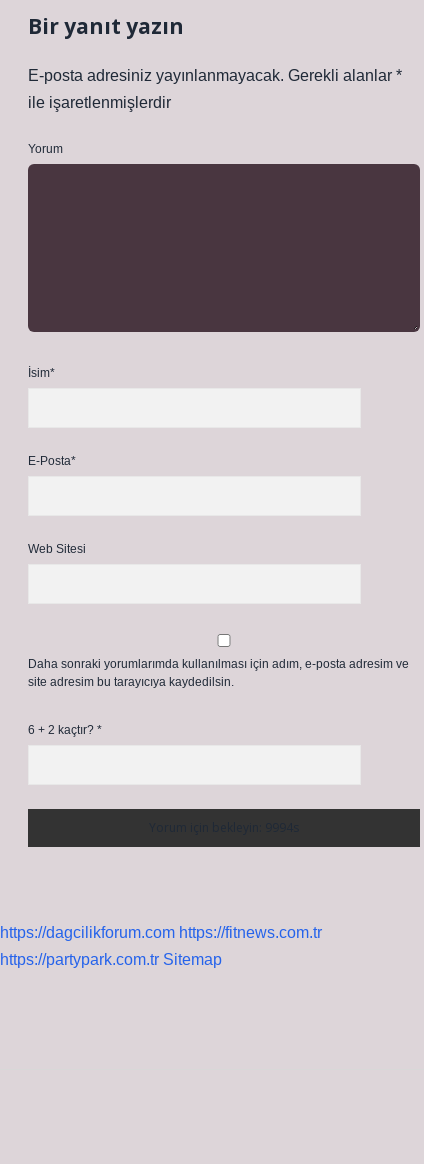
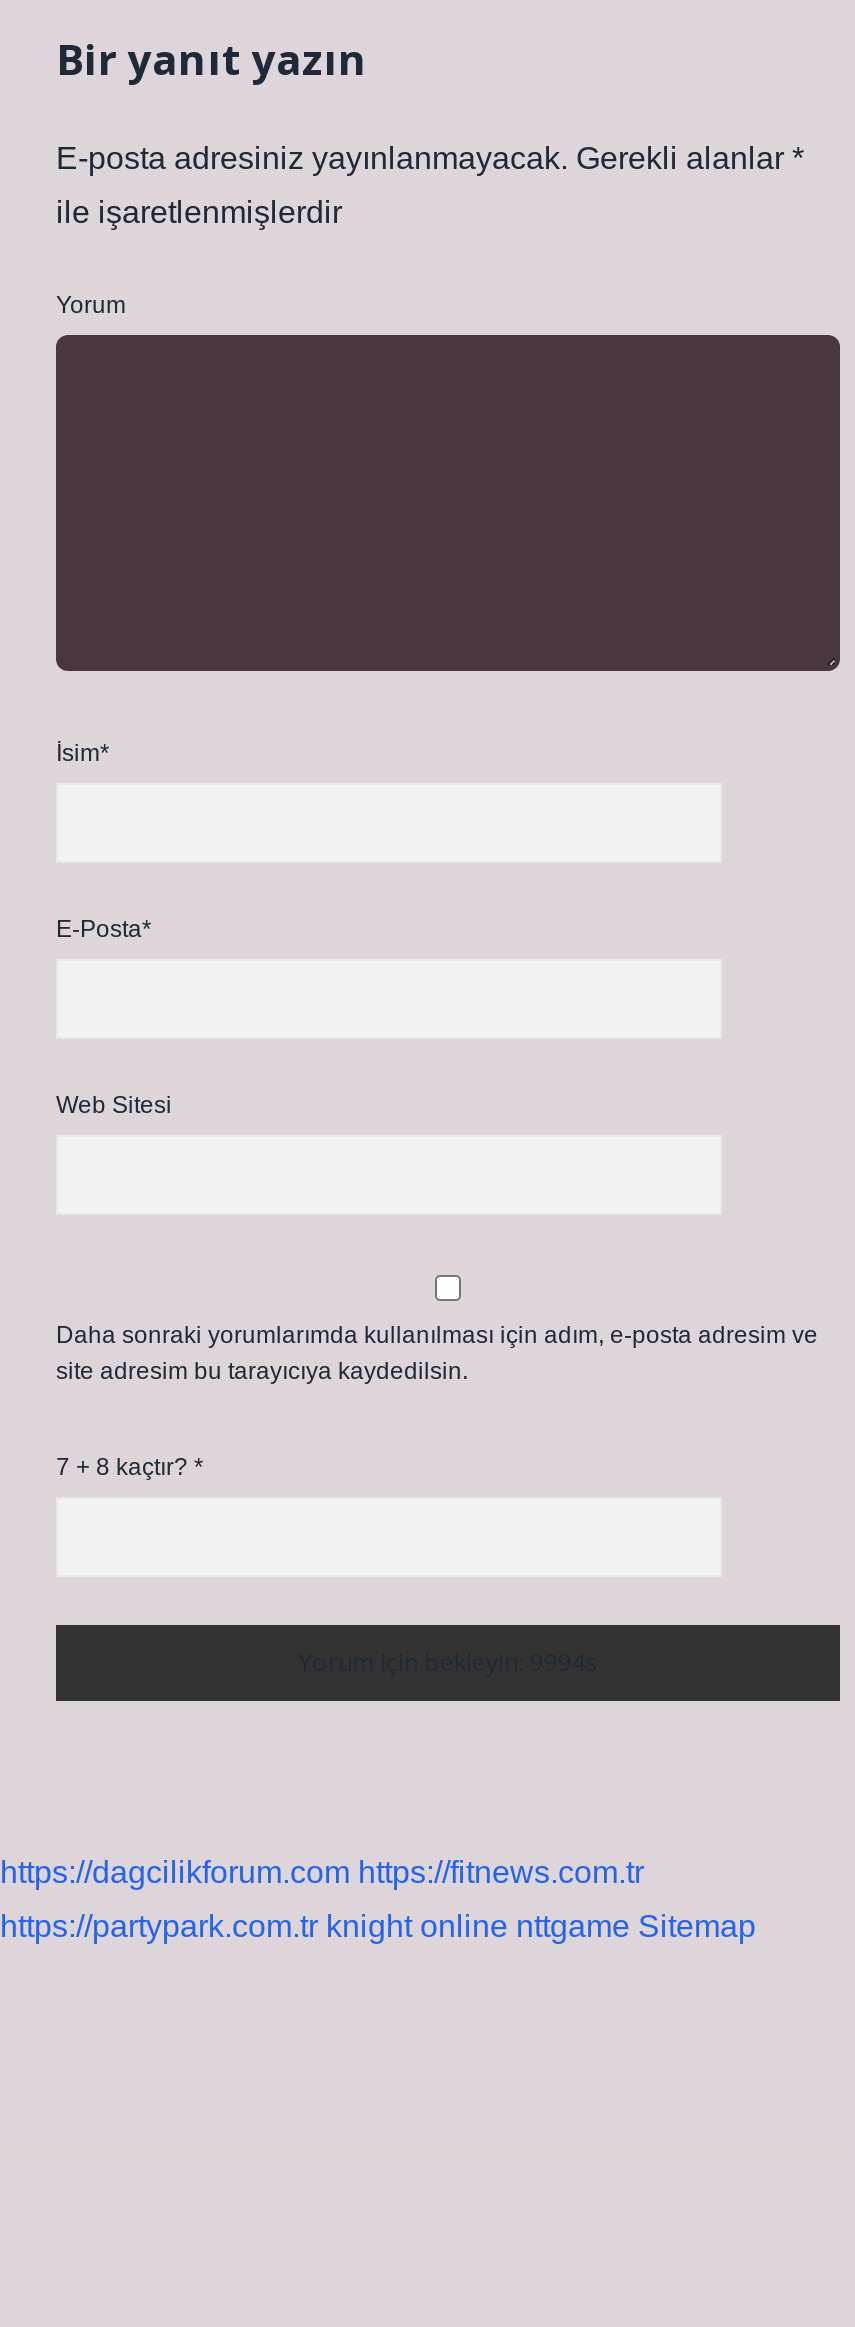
[28,723,102,737] 6 + 2 kaçtır? * -> [56,1453,204,1481] 7 + 8 kaçtır? *
[0,951,222,968] https://partypark.com.tr Sitemap -> [0,1909,756,1943] https://partypark.com.tr knight online nttgame Sitemap

